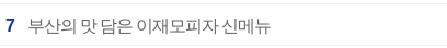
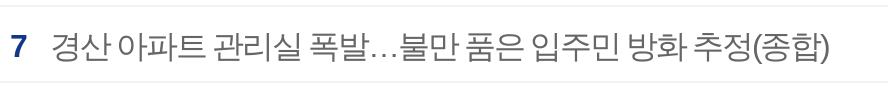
[27,16,271,35] 부산의 맛 담은 이재모피자 신메뉴 -> [50,29,828,63] 경산 아파트 관리실 폭발…불만 품은 입주민 방화 추정(종합)

